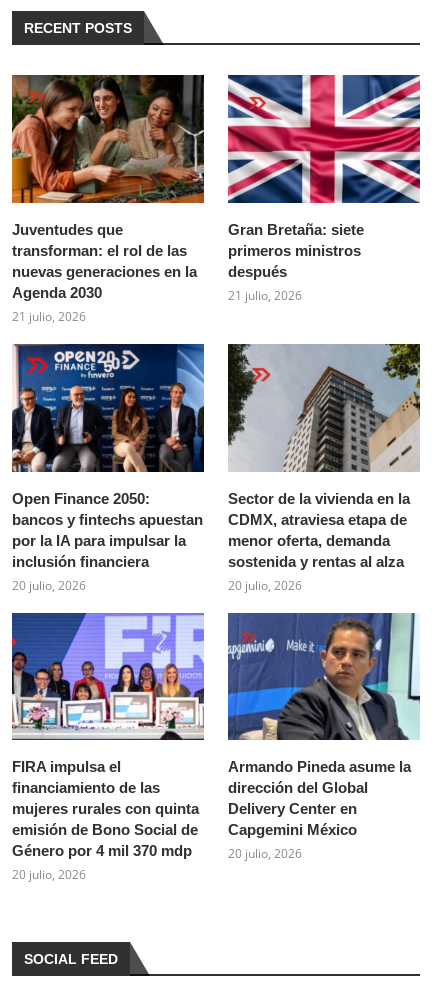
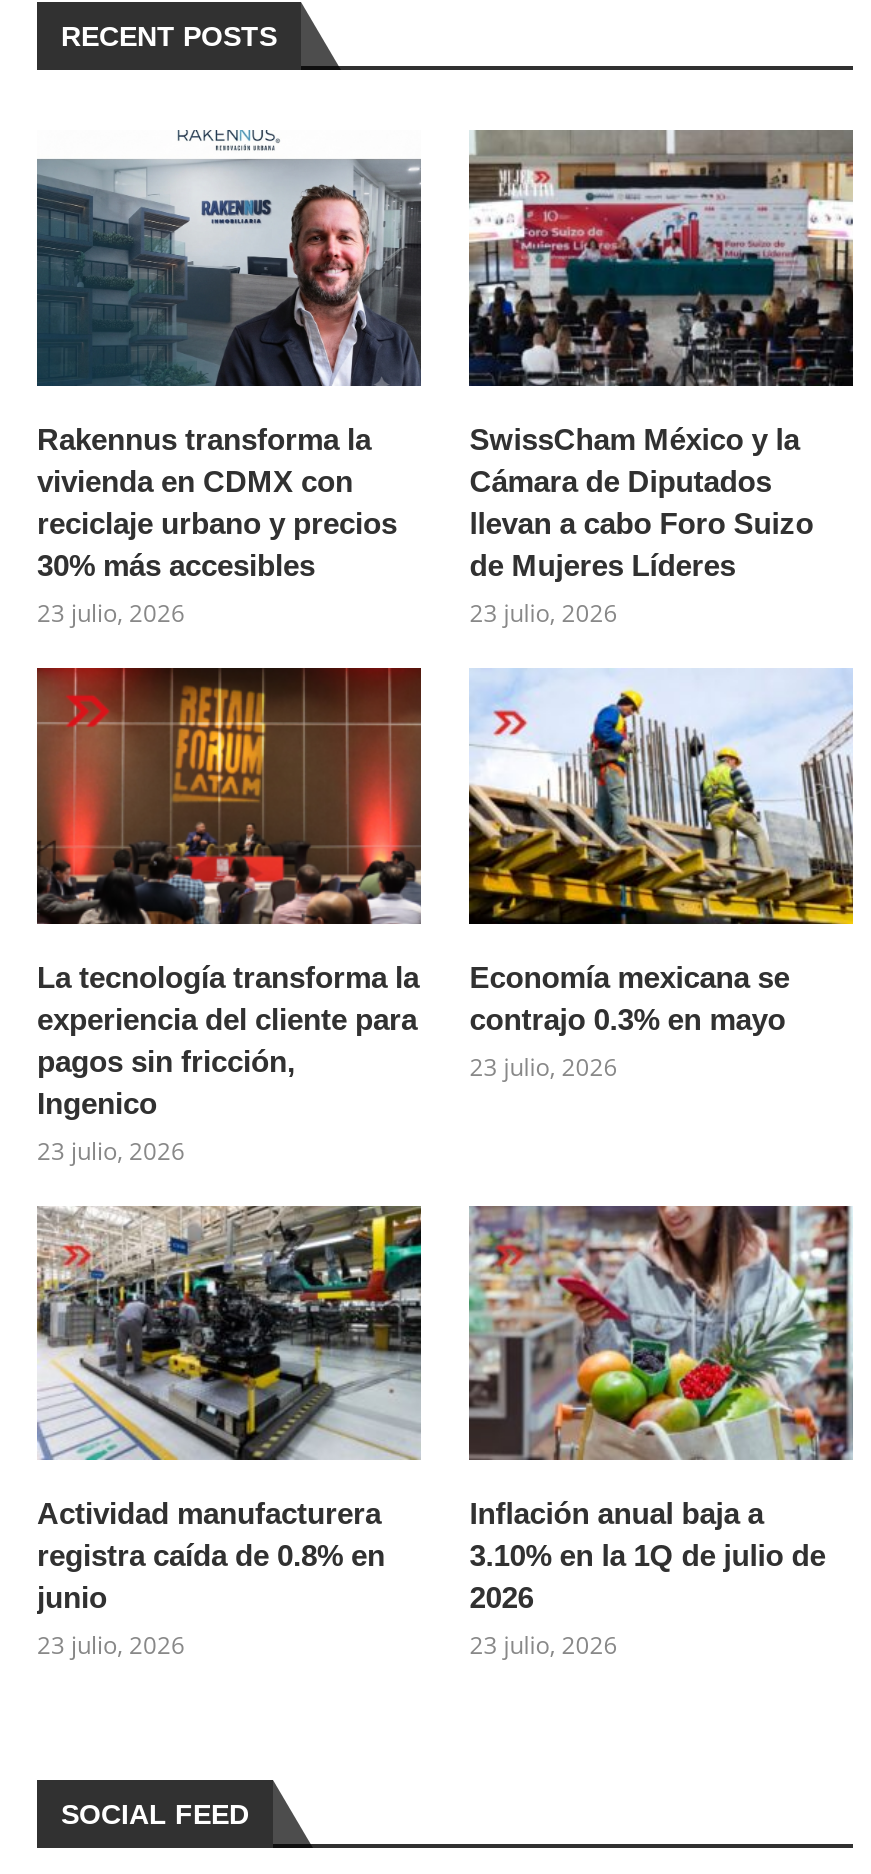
[11,74,205,325] [image] | Juventudes que | transforman: el rol de las | nuevas generaciones en la | Agenda 2030 | 21 julio, 2026 -> [35,130,421,630] [image] | Rakennus transforma la | vivienda en CDMX con | reciclaje urbano y precios | 30% más accesibles | 23 julio, 2026
[227,74,421,304] [image] | Gran Bretaña: siete | primeros ministros | después | 21 julio, 2026 -> [467,128,855,630] [image] | SwissCham México y la | Cámara de Diputados | llevan a cabo Foro Suizo | de Mujeres Líderes | 23 julio, 2026
[12,343,205,594] [image] | Open Finance 2050: | bancos y fintechs apuestan | por la IA para impulsar la | inclusión financiera | 20 julio, 2026 -> [35,666,423,1167] [image] | La tecnología transforma la | experiencia del cliente para | pagos sin fricción, | Ingenico | 23 julio, 2026
[227,343,421,472] [image] -> [469,668,853,860] [image]
[228,490,410,594] Sector de la vivienda en la | CDMX, atraviesa etapa de | menor oferta, demanda | sostenida y rentas al alza | 20 julio, 2026 -> [469,959,789,1083] Economía mexicana se | contrajo 0.3% en mayo | 23 julio, 2026
[11,612,205,883] [image] | FIRA impulsa el | financiamiento de las | mujeres rurales con quinta | emisión de Bono Social de | Género por 4 mil 370 mdp | 20 julio, 2026 -> [37,1204,423,1663] [image] | Actividad manufacturera | registra caída de 0.8% en | junio | 23 julio, 2026
[227,612,420,741] [image] -> [467,1204,853,1398] [image]
[228,758,411,862] Armando Pineda asume la | dirección del Global | Delivery Center en | Capgemini México | 20 julio, 2026 -> [469,1497,825,1663] Inflación anual baja a | 3.10% en la 1Q de julio de | 2026 | 23 julio, 2026

